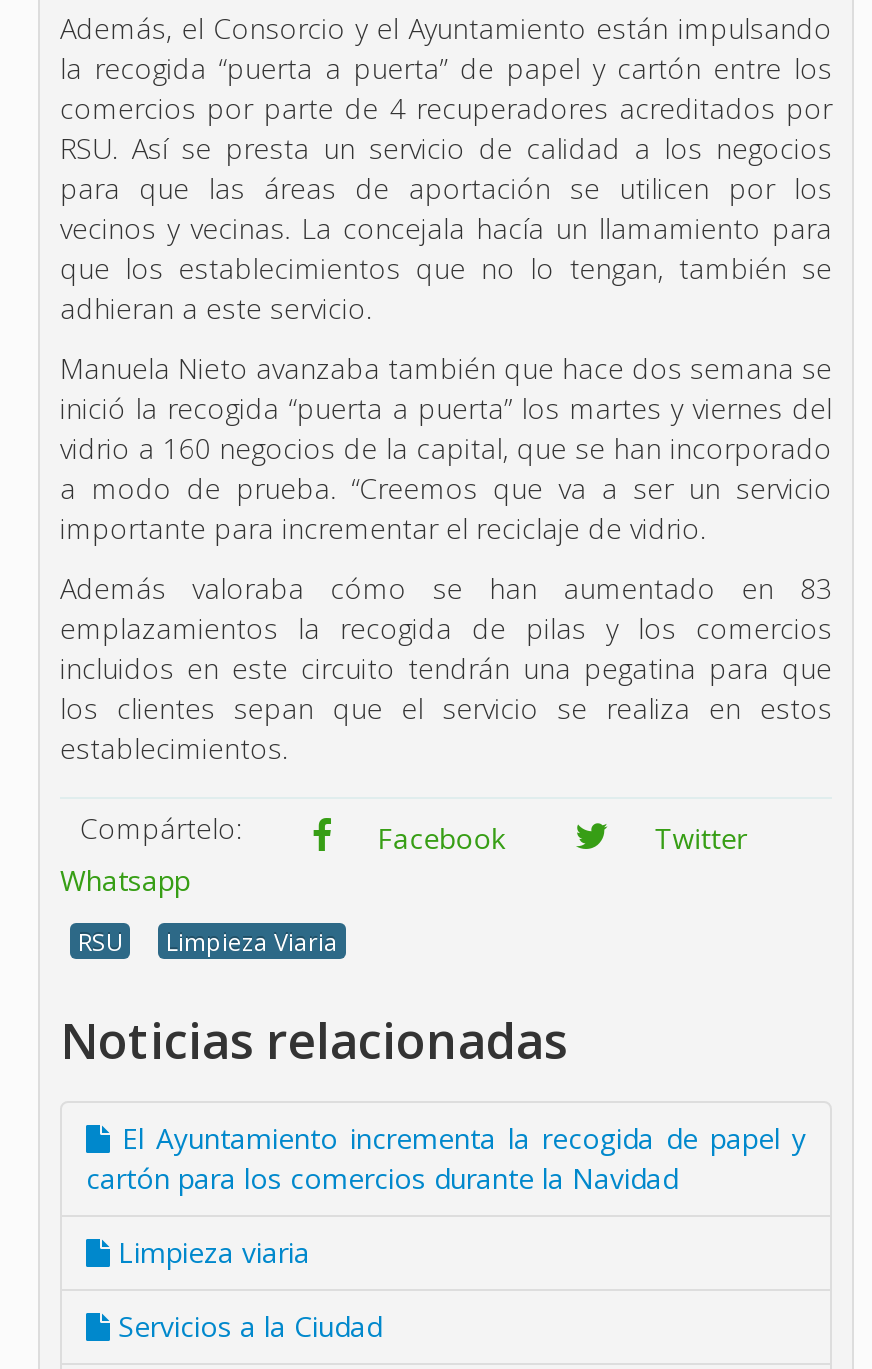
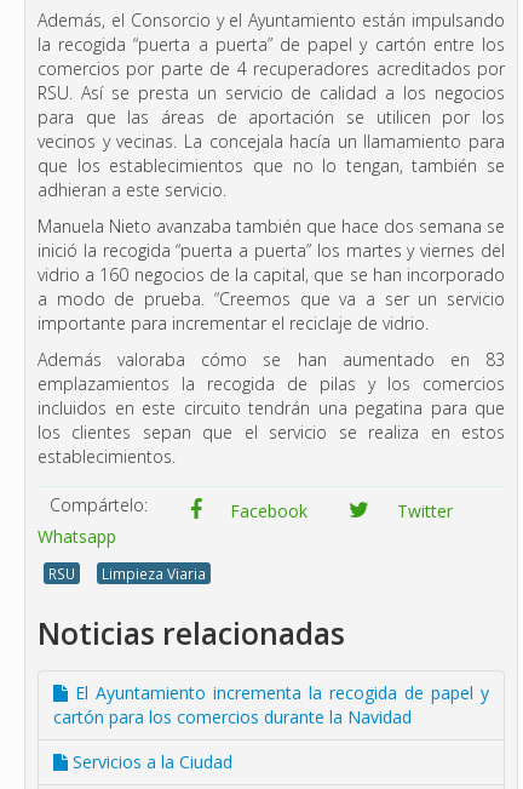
[110,1233,310,1271] Limpieza viaria -> none

